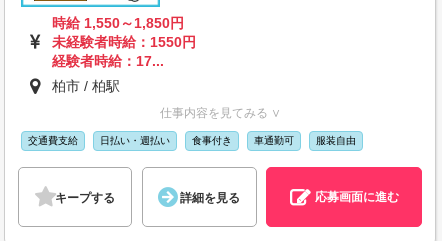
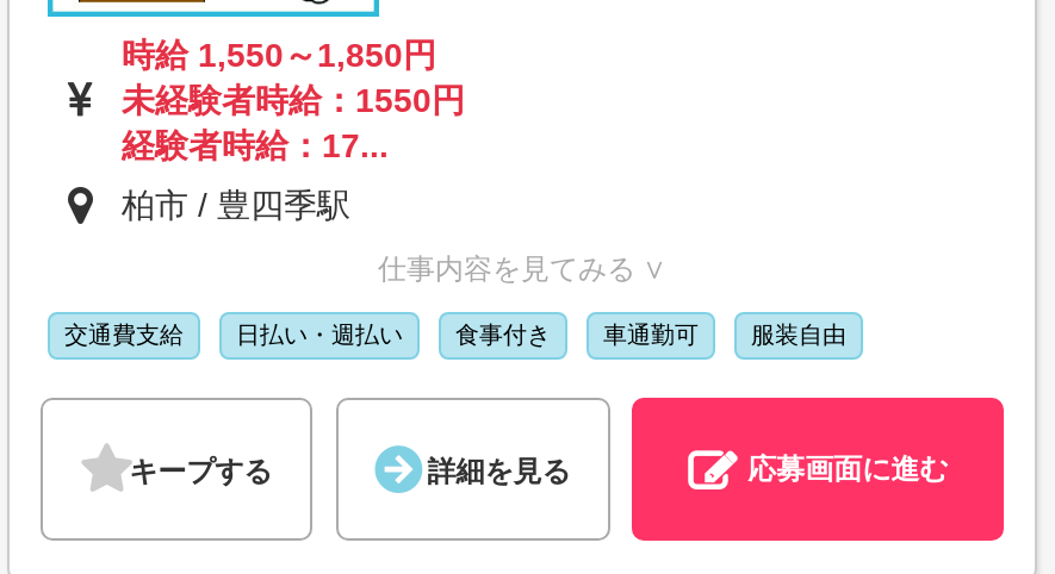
[52,78,120,94] 柏市 / 柏駅 -> [122,186,350,224] 柏市 / 豊四季駅

